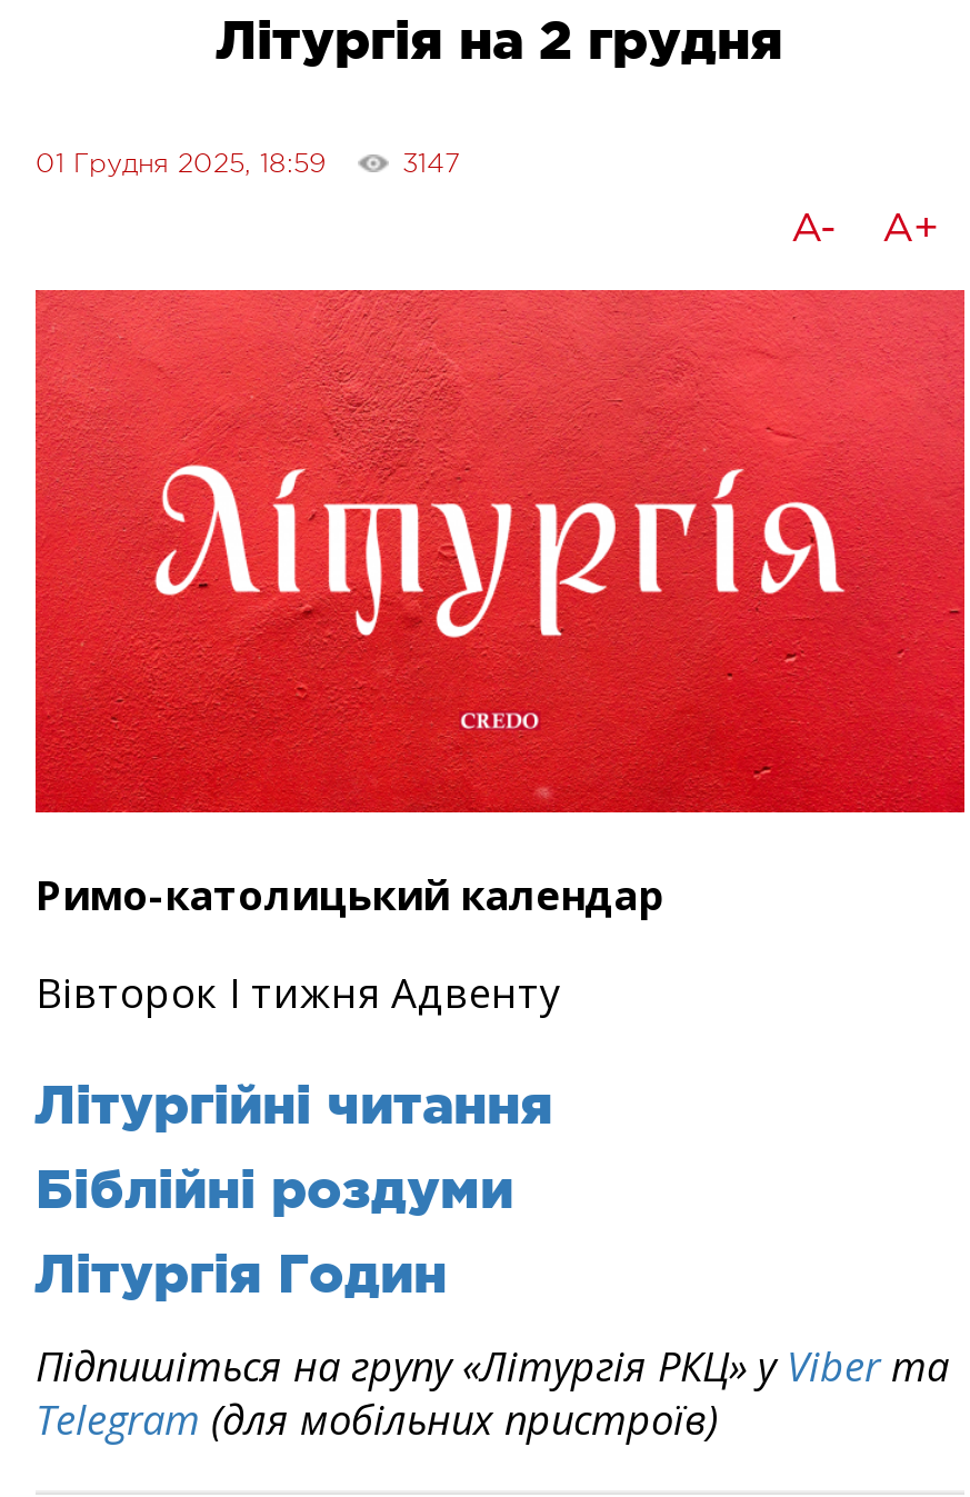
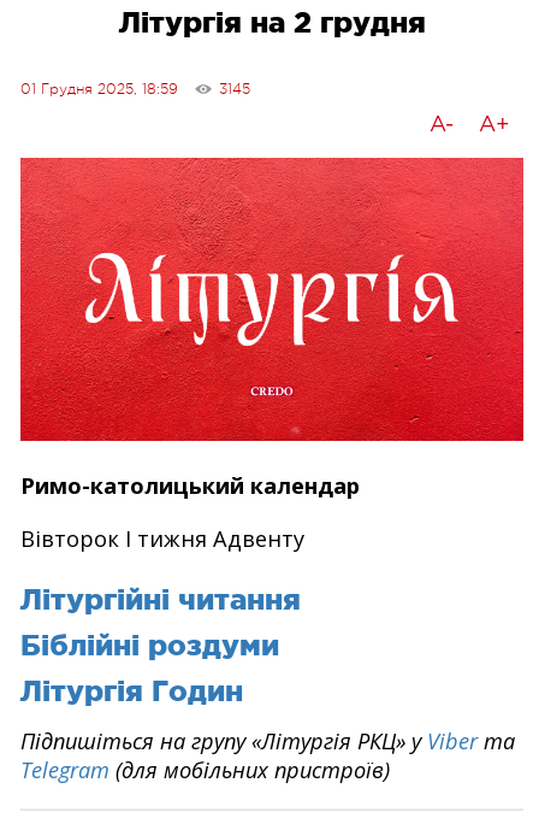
[402,148,460,179] 3147 -> [219,81,250,98] 3145

